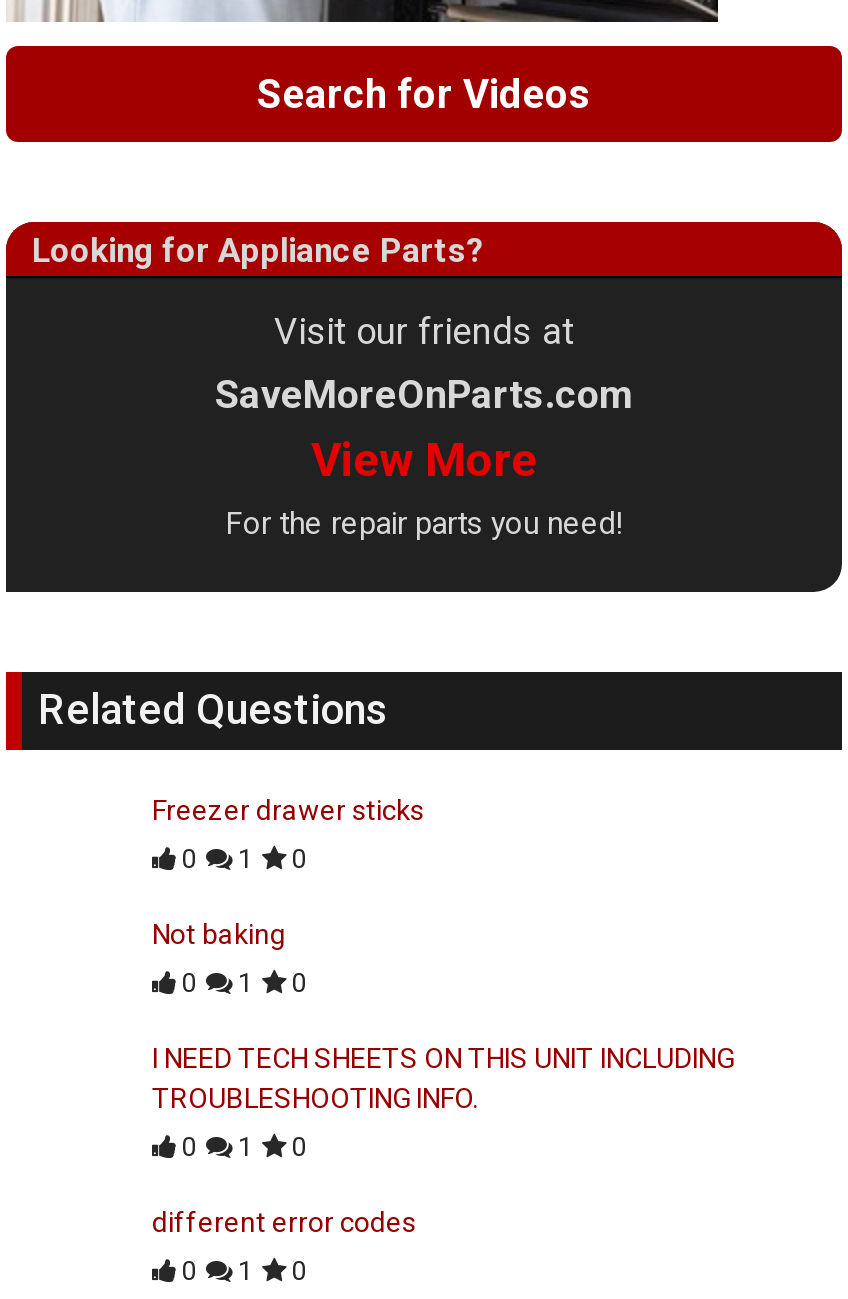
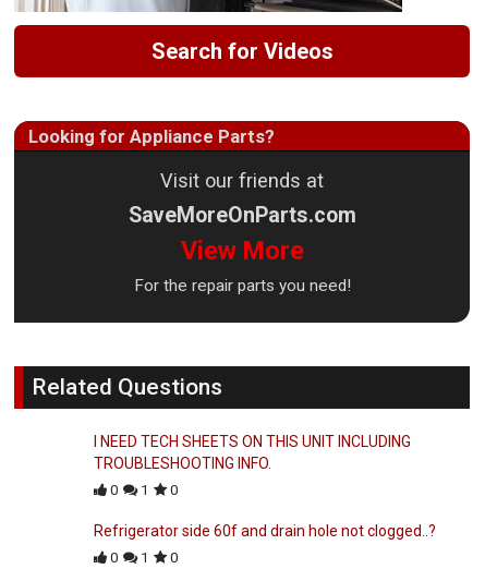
[152,793,424,997] Freezer drawer sticks | 0 | 1 | 0 | Not baking | 0 | 1 | 0 -> none
[152,1205,416,1237] different error codes -> [94,522,436,539] Refrigerator side 60f and drain hole not clogged..?

